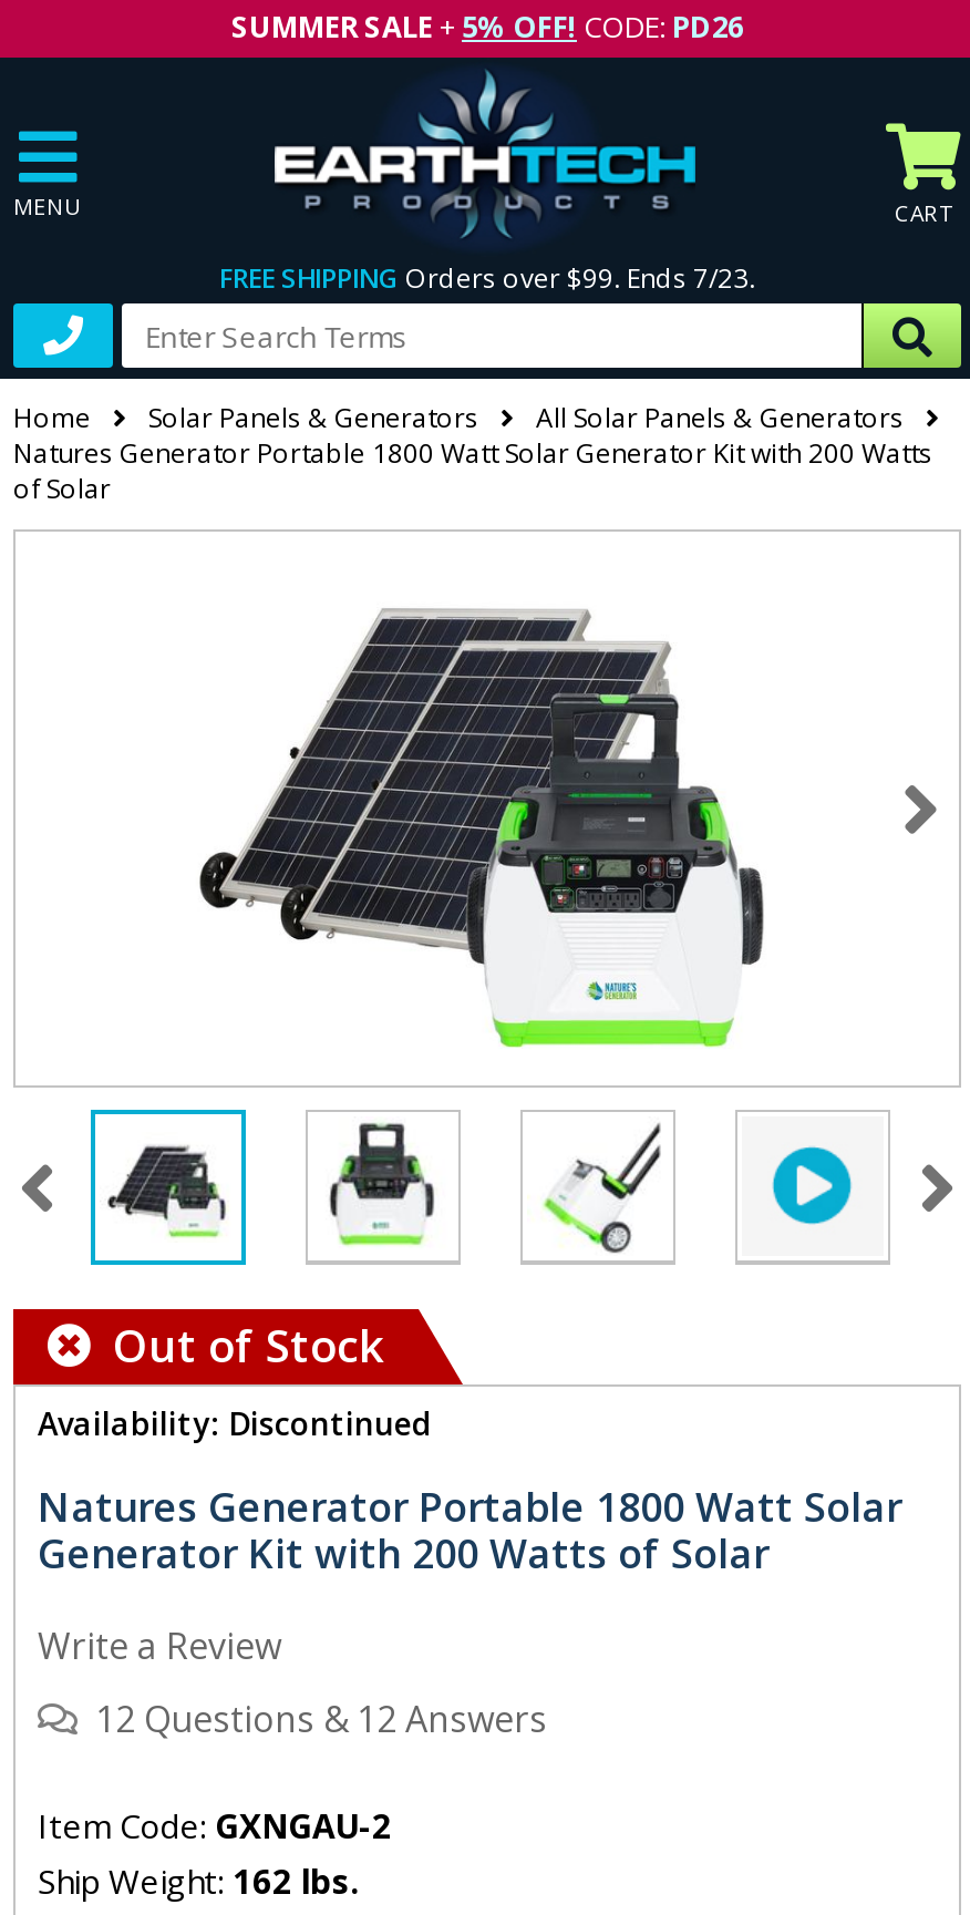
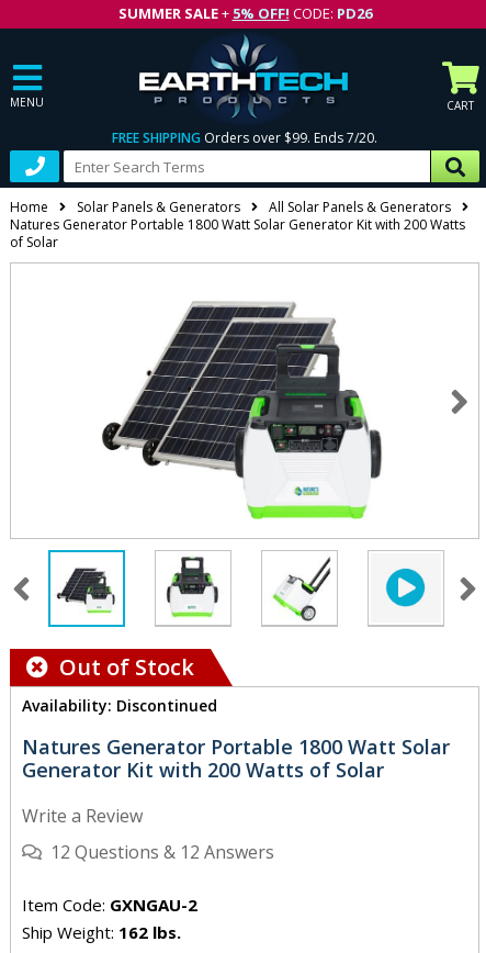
[219,259,755,297] FREE SHIPPING Orders over $99. Ends 7/23. -> [112,129,377,147] FREE SHIPPING Orders over $99. Ends 7/20.

